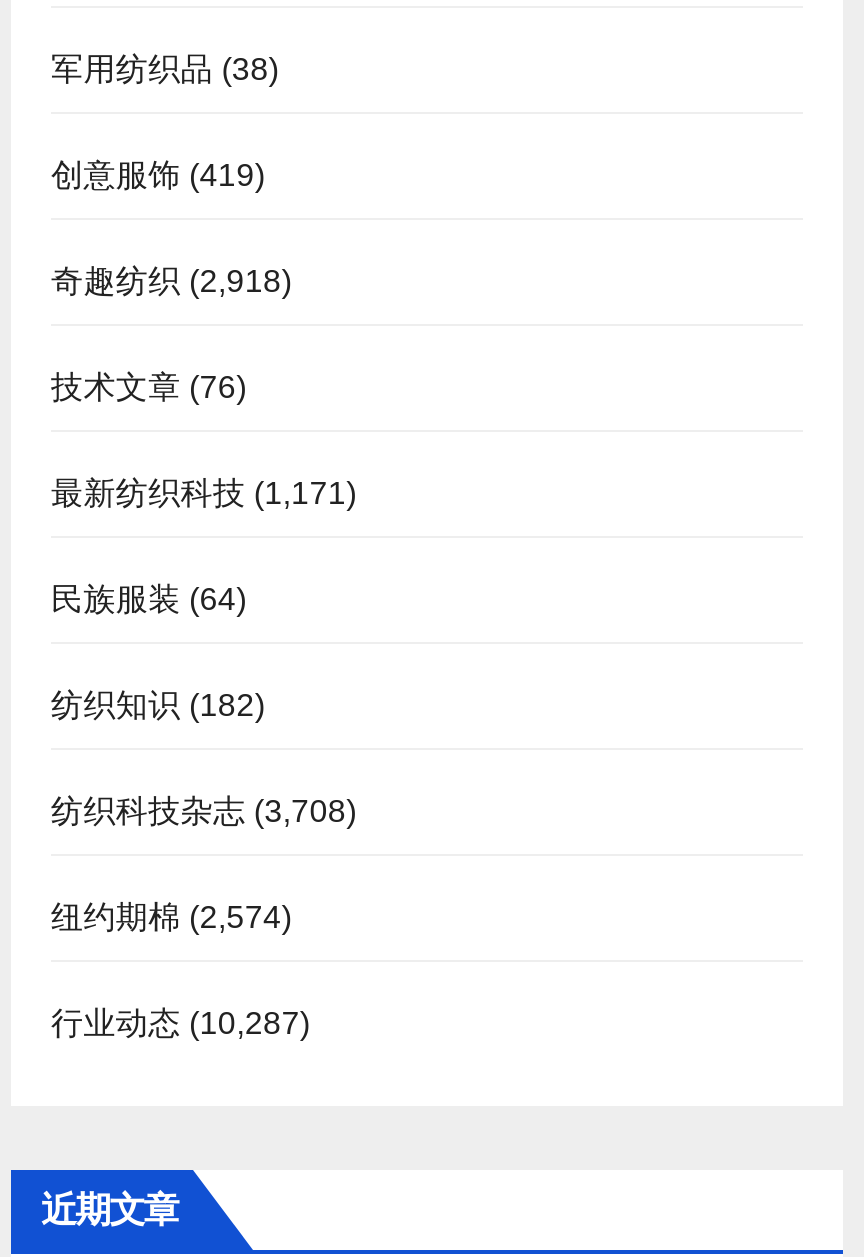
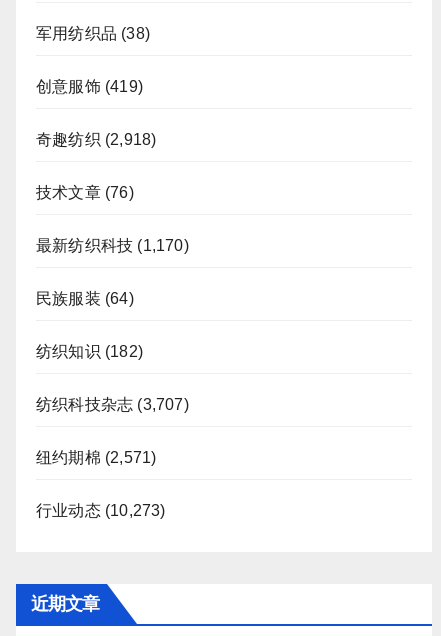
[51,476,357,510] 最新纺织科技(1,171) -> [36,237,189,254] 最新纺织科技(1,170)
[51,794,357,828] 纺织科技杂志(3,708) -> [36,396,189,413] 纺织科技杂志(3,707)
[51,900,292,934] 纽约期棉(2,574) -> [36,449,156,466] 纽约期棉(2,571)
[51,1006,310,1040] 行业动态(10,287) -> [36,502,166,519] 行业动态(10,273)

